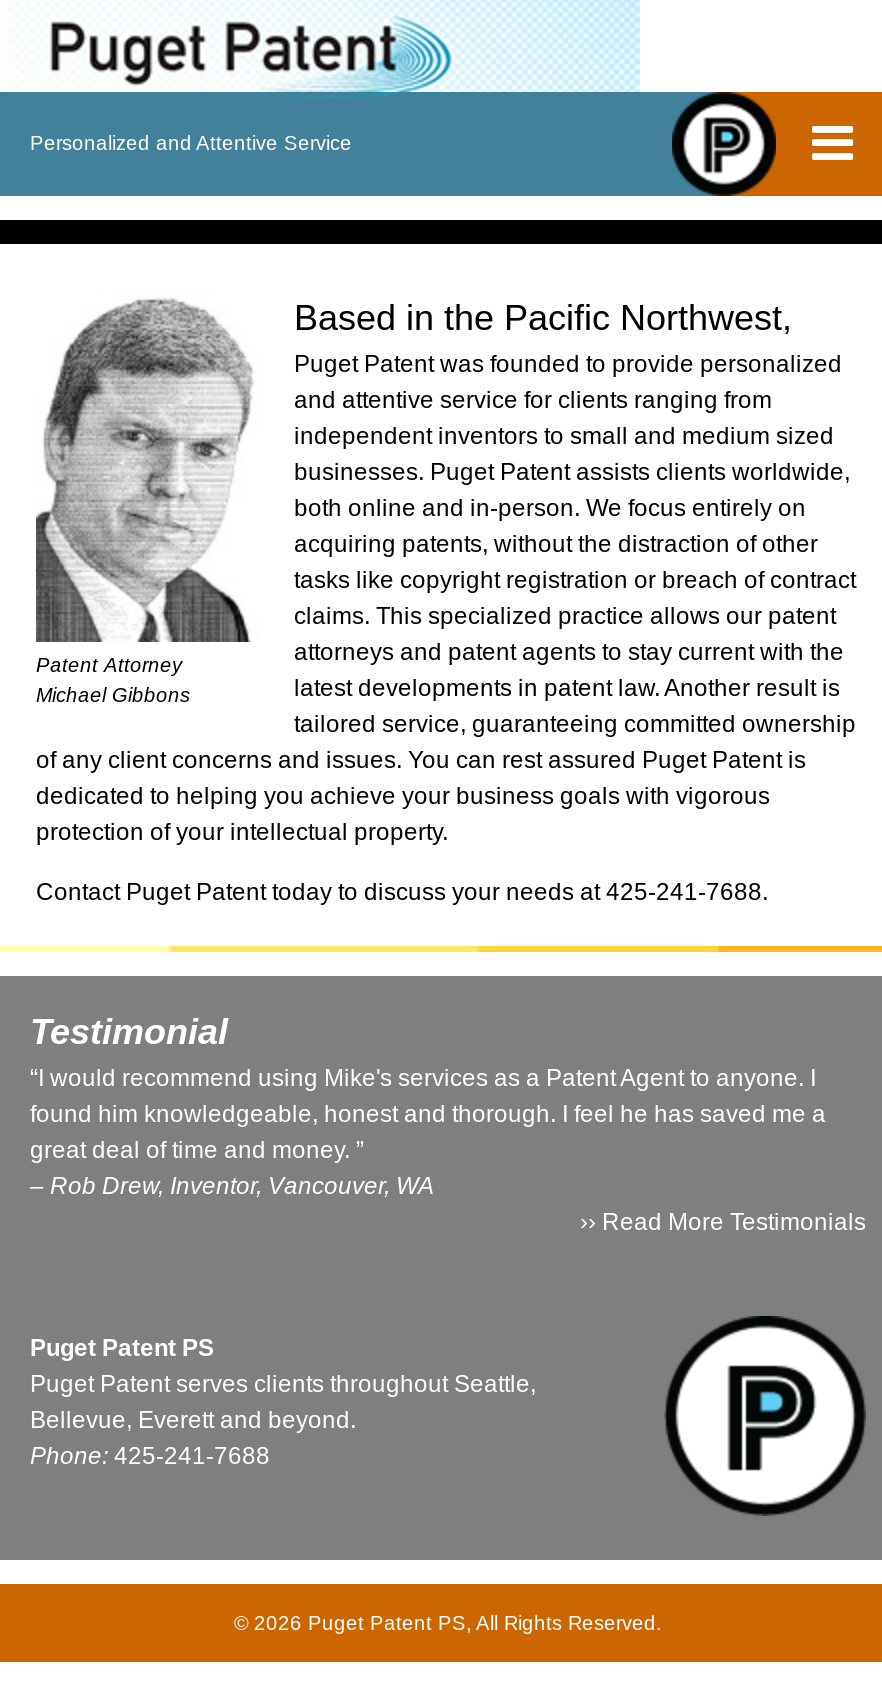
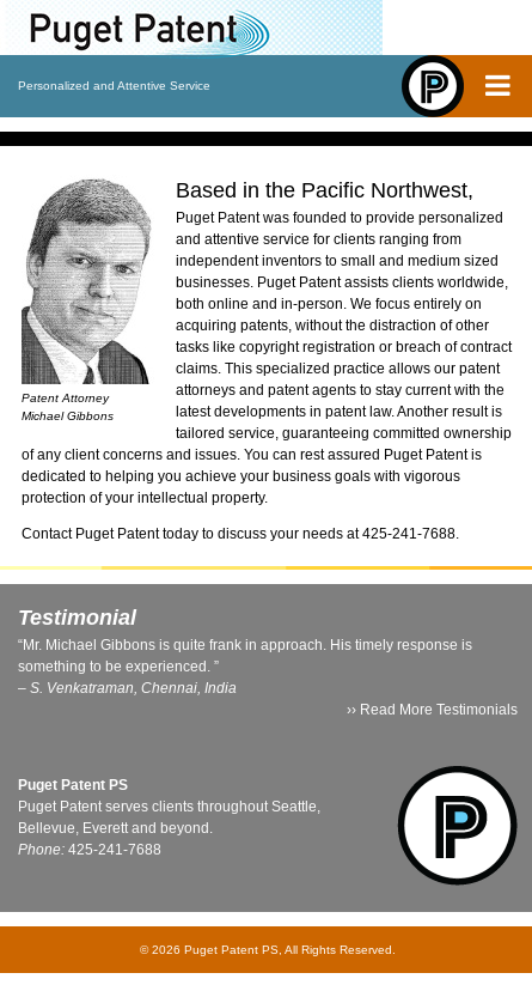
[30,1064,826,1200] “I would recommend using Mike's services as a Patent Agent to anyone. I | found him knowledgeable, honest and thorough. I feel he has saved me a | great deal of time and money. ” | – Rob Drew, Inventor, Vancouver, WA -> [18,637,472,697] “Mr. Michael Gibbons is quite frank in approach. His timely response is | something to be experienced. ” | – S. Venkatraman, Chennai, India

